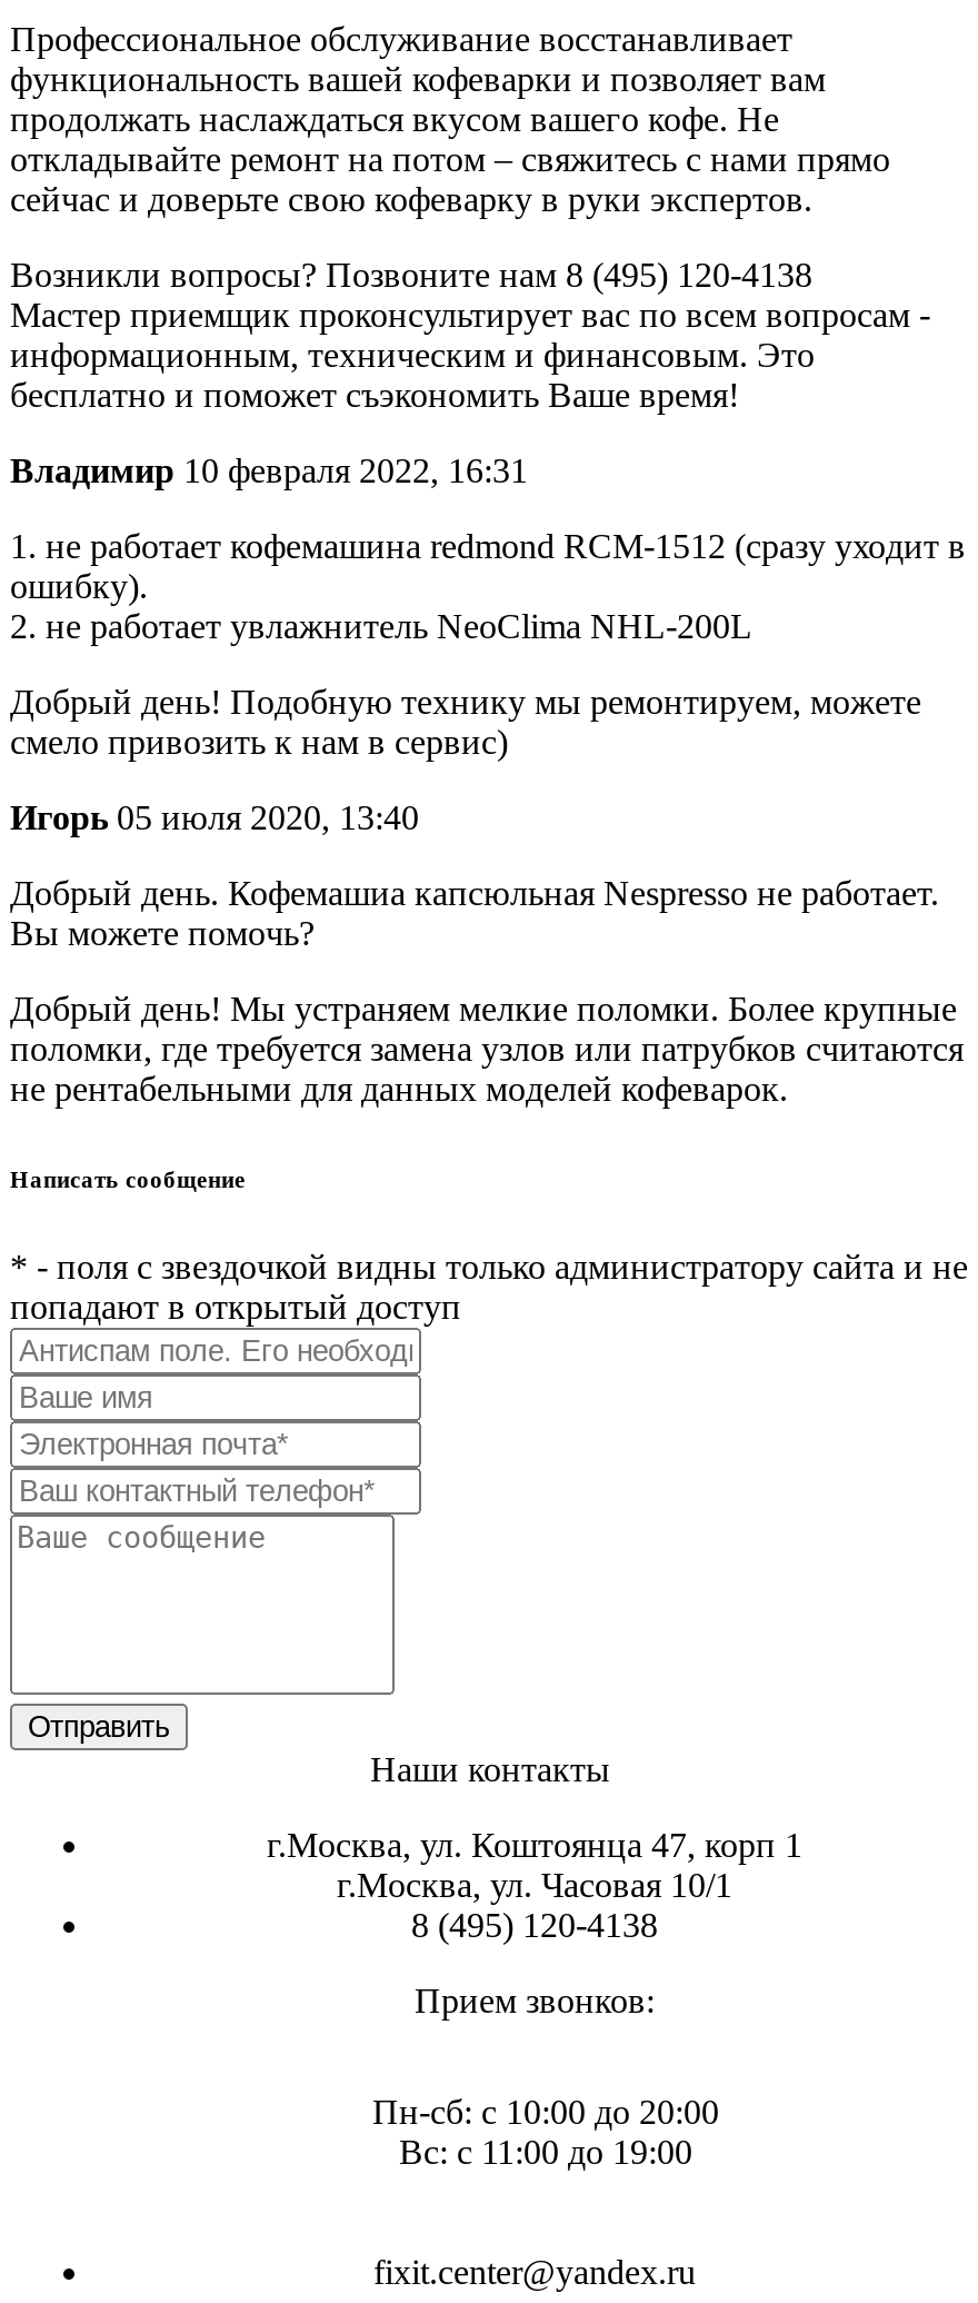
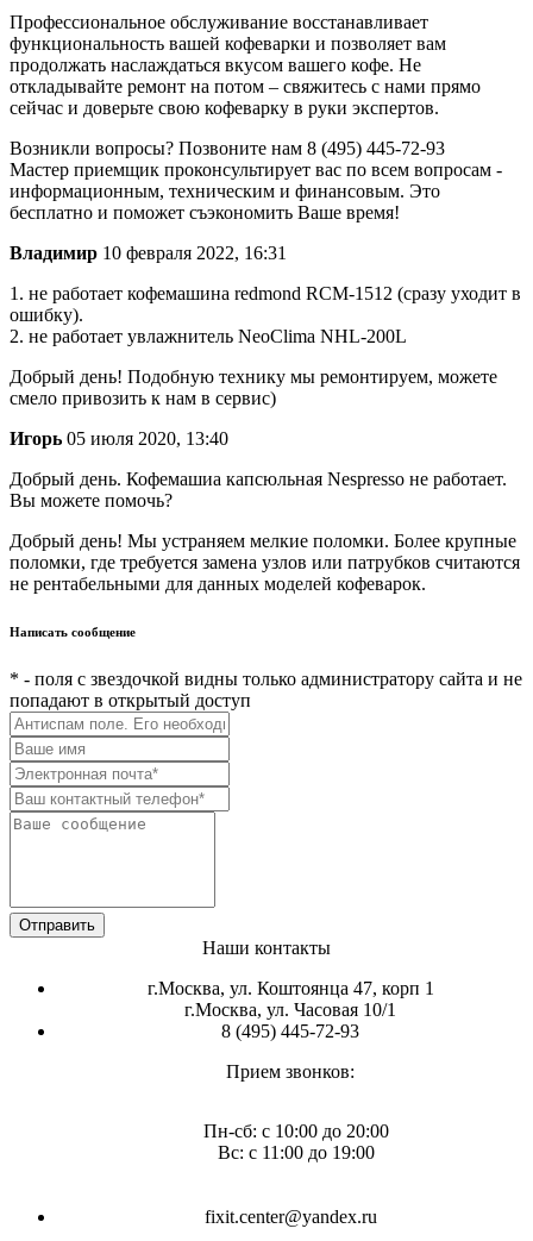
[10,255,812,293] Возникли вопросы? Позвоните нам 8 (495) 120-4138 -> [10,138,445,158] Возникли вопросы? Позвоните нам 8 (495) 445-72-93
[411,1905,658,1943] 8 (495) 120-4138 -> [221,1020,359,1041] 8 (495) 445-72-93

